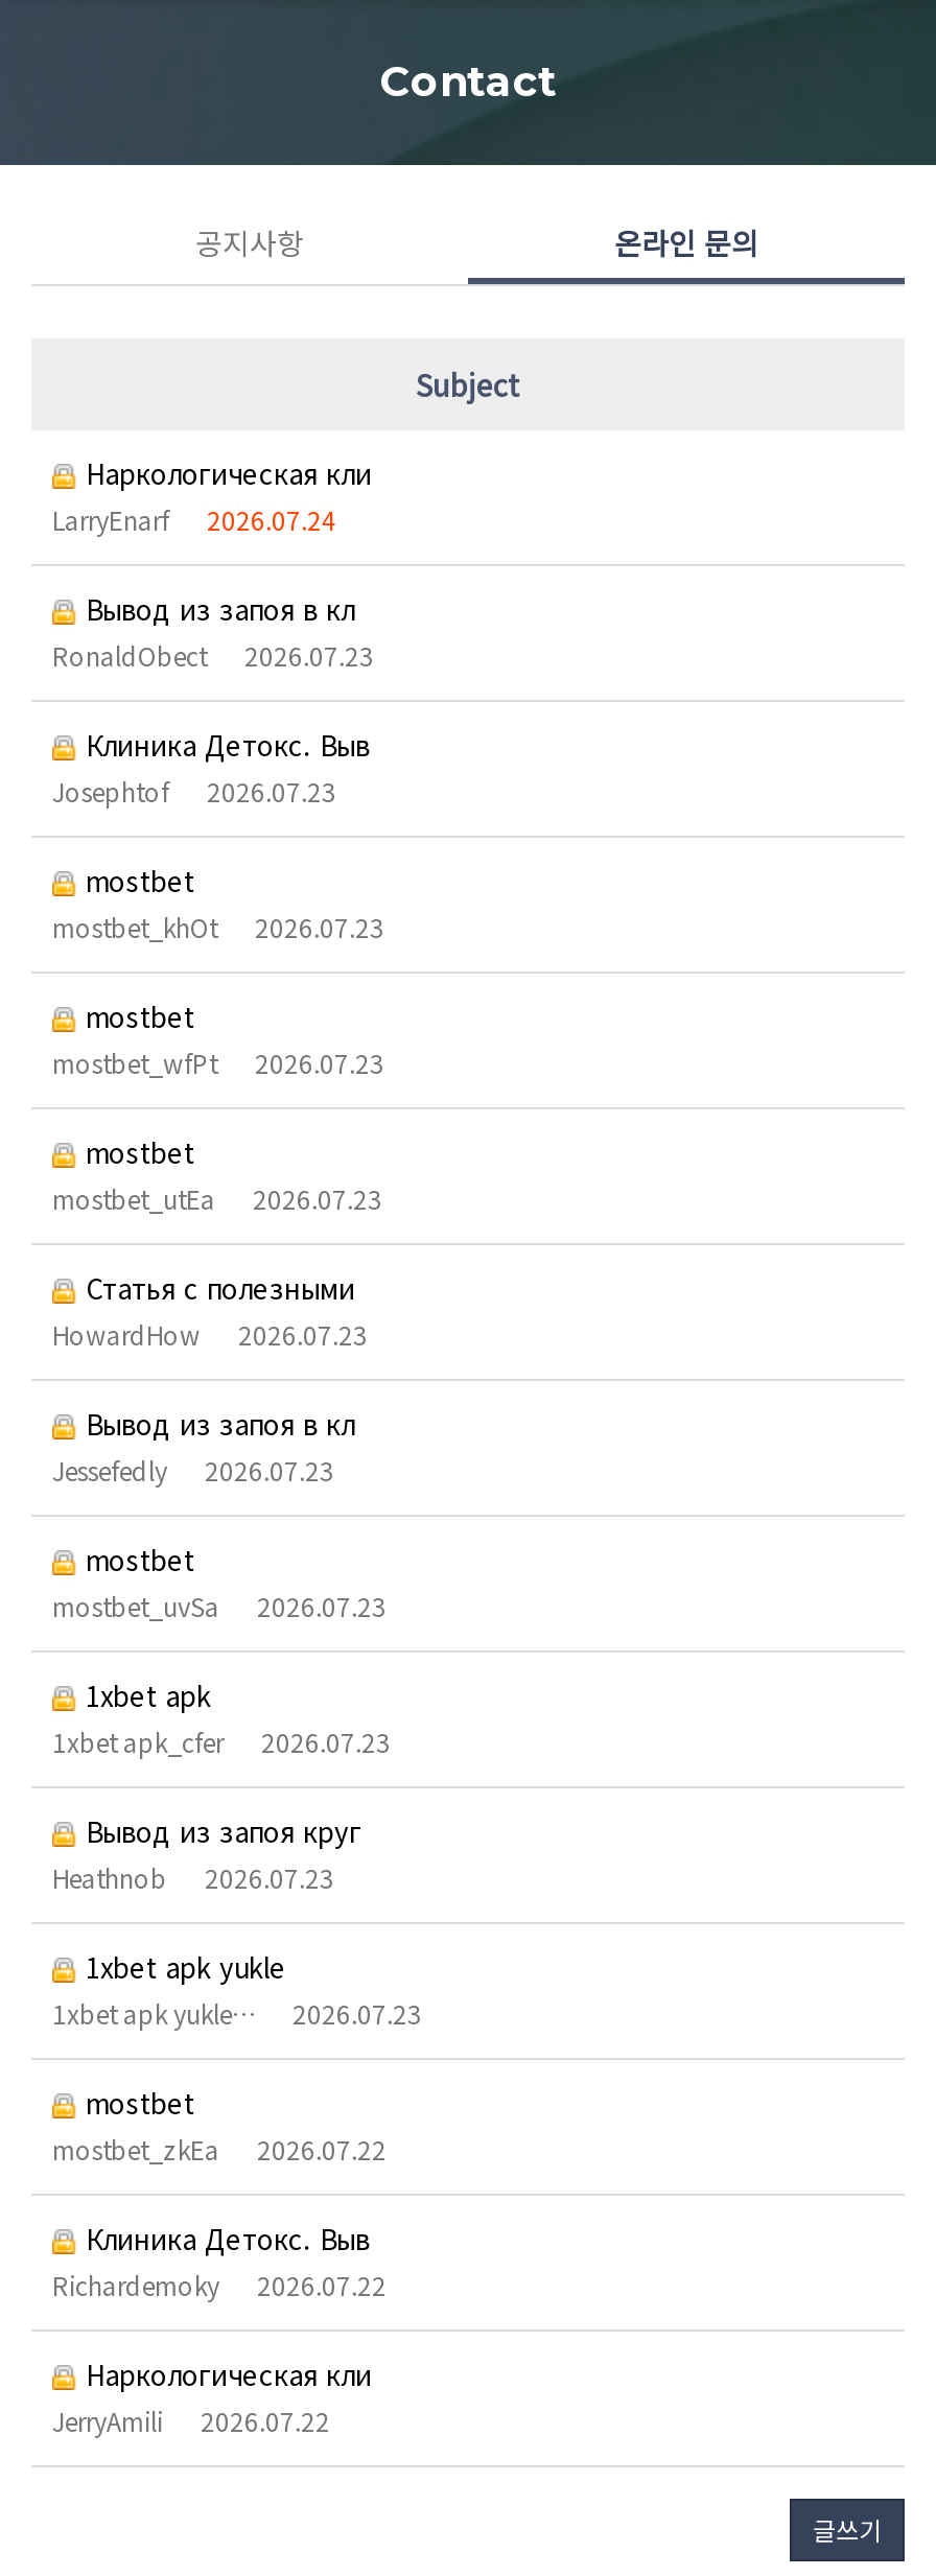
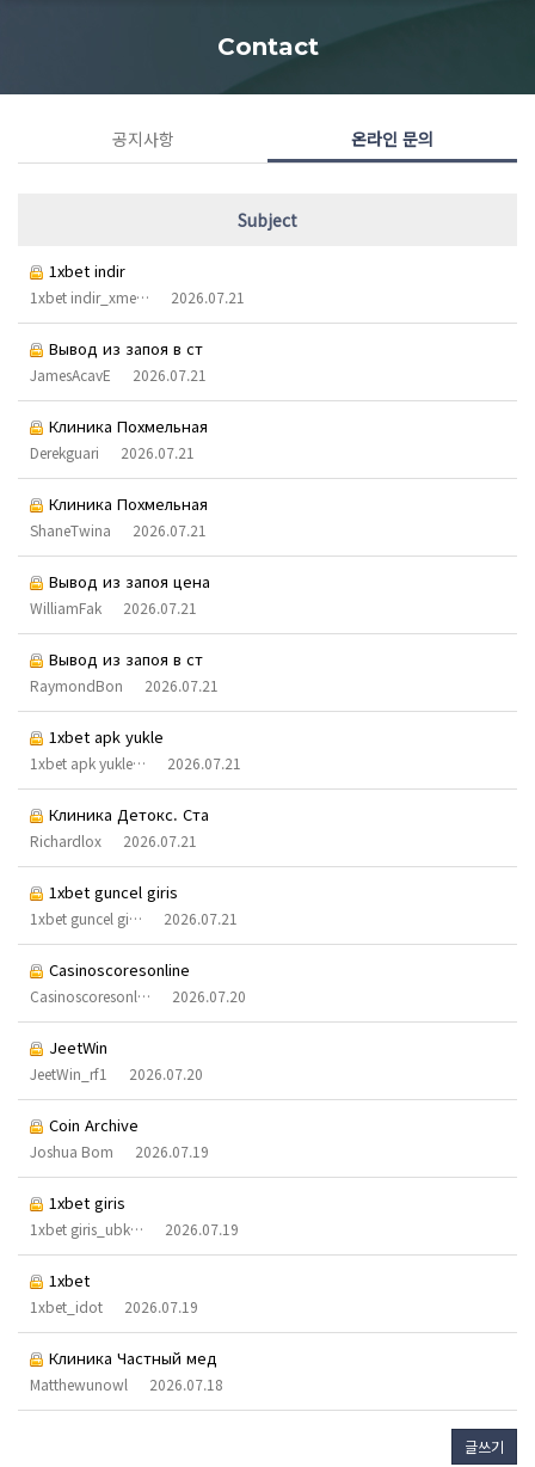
[52,453,391,1895] Наркологическая кли | LarryEnarf | 2026.07.24 | Вывод из запоя в кл | RonaldObect | 2026.07.23 | Клиника Детокс. Выв | Josephtof | 2026.07.23 | mostbet | mostbet_khOt | 2026.07.23 | mostbet | mostbet_wfPt | 2026.07.23 | mostbet | mostbet_utEa | 2026.07.23 | Статья с полезными | HowardHow | 2026.07.23 | Вывод из запоя в кл | Jessefedly | 2026.07.23 | mostbet | mostbet_uvSa | 2026.07.23 | 1xbet apk | 1xbet apk_cfer | 2026.07.23 | Вывод из запоя круг | Heathnob | 2026.07.23 -> [30,259,245,695] 1xbet indir | 1xbet indir_xme… | 2026.07.21 | Вывод из запоя в ст | JamesAcavE | 2026.07.21 | Клиника Похмельная | Derekguari | 2026.07.21 | Клиника Похмельная | ShaneTwina | 2026.07.21 | Вывод из запоя цена | WilliamFak | 2026.07.21 | Вывод из запоя в ст | RaymondBon | 2026.07.21
moved [52,1947,286,2031] -> [30,725,164,773]: 1xbet apk yukle | 1xbet apk yukle…
[52,1995,422,2438] 2026.07.23 | mostbet | mostbet_zkEa | 2026.07.22 | Клиника Детокс. Выв | Richardemoky | 2026.07.22 | Наркологическая кли | JerryAmili | 2026.07.22 -> [30,753,246,1394] 2026.07.21 | Клиника Детокс. Ста | Richardlox | 2026.07.21 | 1xbet guncel giris | 1xbet guncel gi… | 2026.07.21 | Casinoscoresonline | Casinoscoresonl… | 2026.07.20 | JeetWin | JeetWin_rf1 | 2026.07.20 | Coin Archive | Joshua Bom | 2026.07.19 | 1xbet giris | 1xbet giris_ubk… | 2026.07.19 | 1xbet | 1xbet_idot | 2026.07.19 | Клиника Частный мед | Matthewunowl | 2026.07.18

